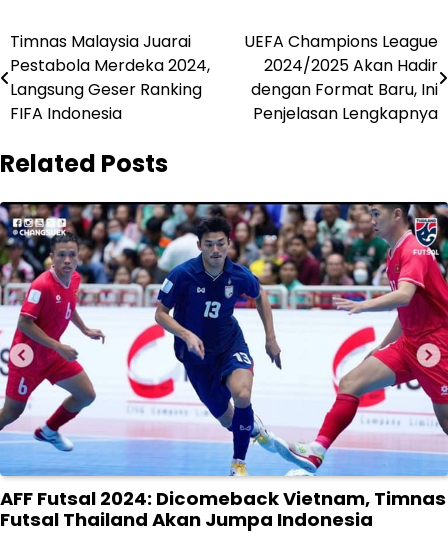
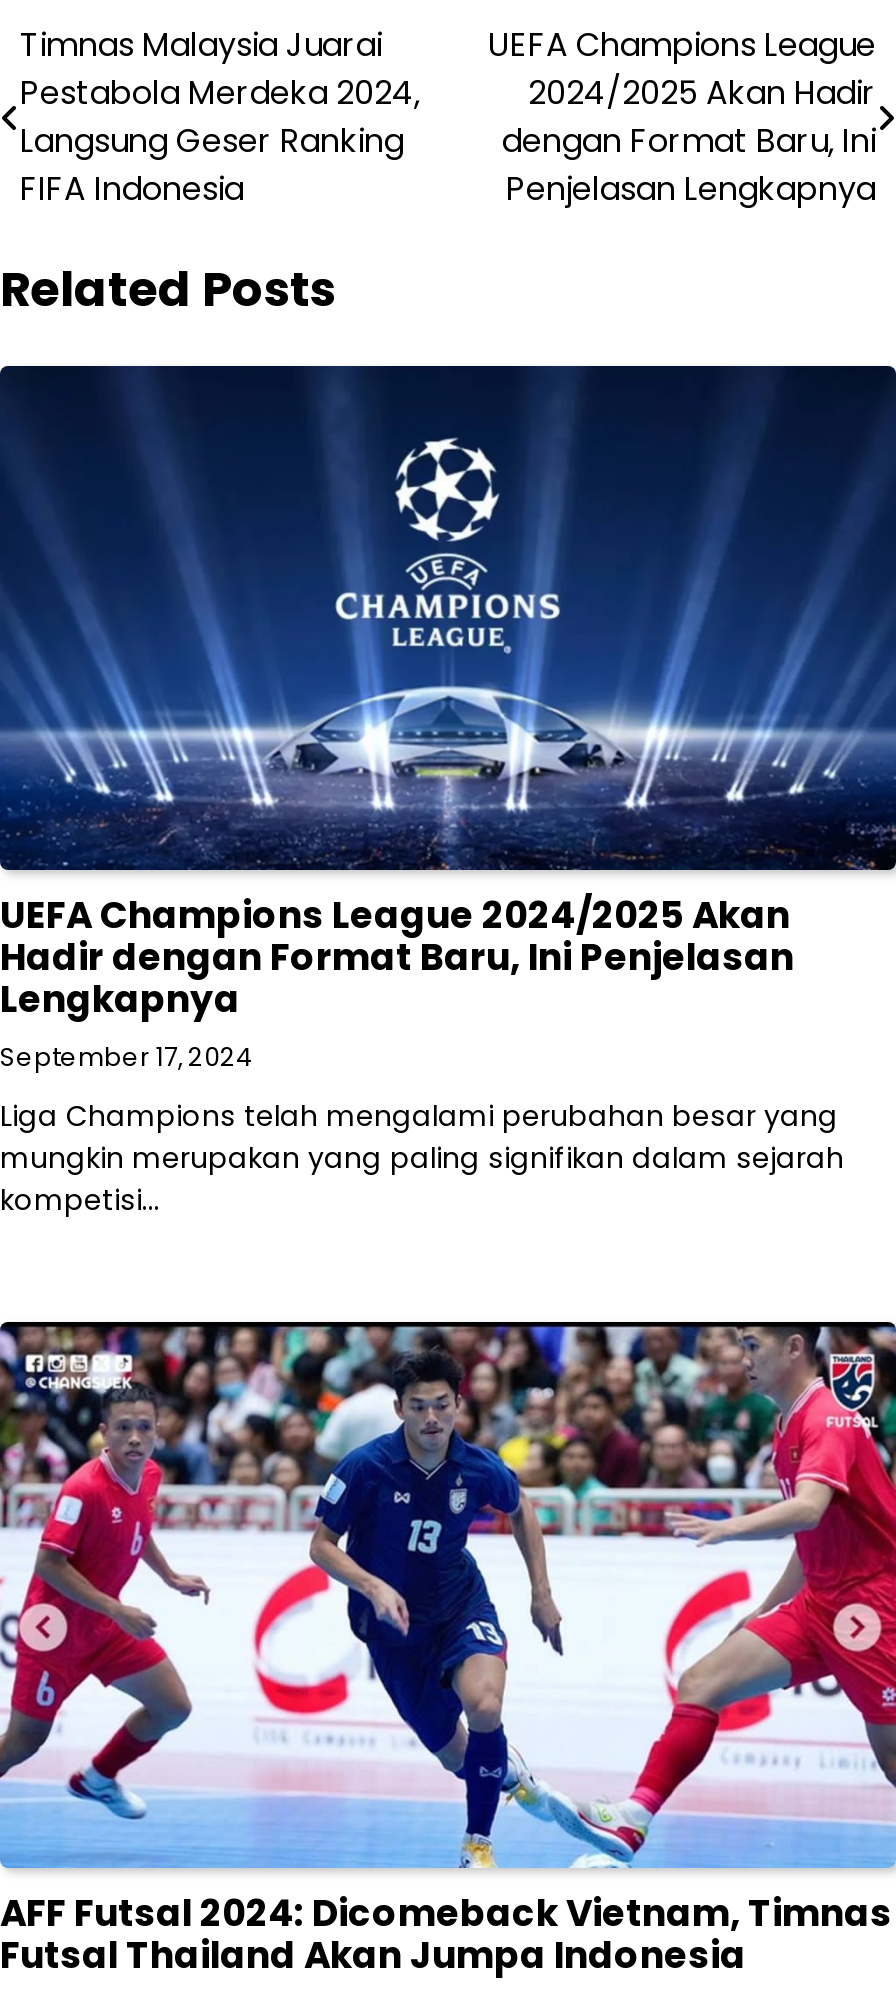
none -> [0,366,890,1220] [image] | UEFA Champions League 2024/2025 Akan | Hadir dengan Format Baru, Ini Penjelasan | Lengkapnya | September 17, 2024 | Liga Champions telah mengalami perubahan besar yang | mungkin merupakan yang paling signifikan dalam sejarah | kompetisi…

